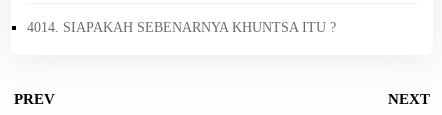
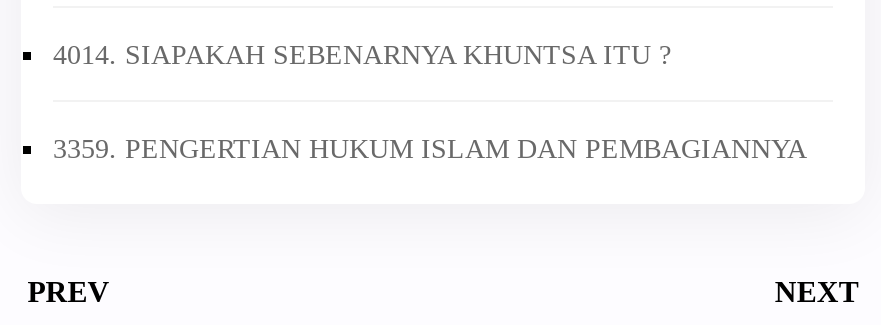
none -> [53,134,807,164] 3359. PENGERTIAN HUKUM ISLAM DAN PEMBAGIANNYA

